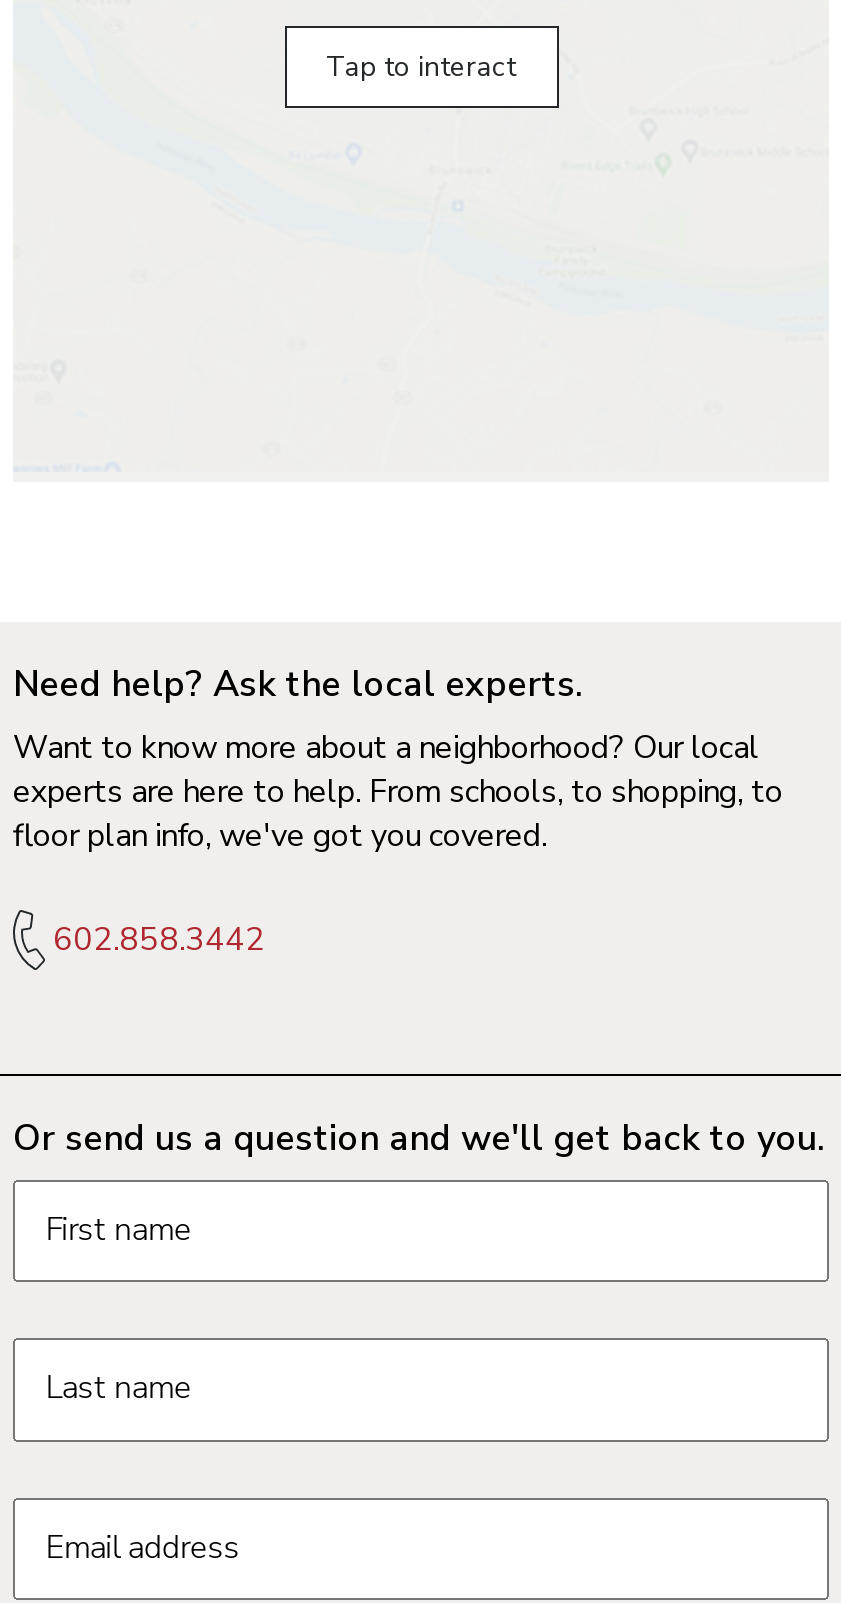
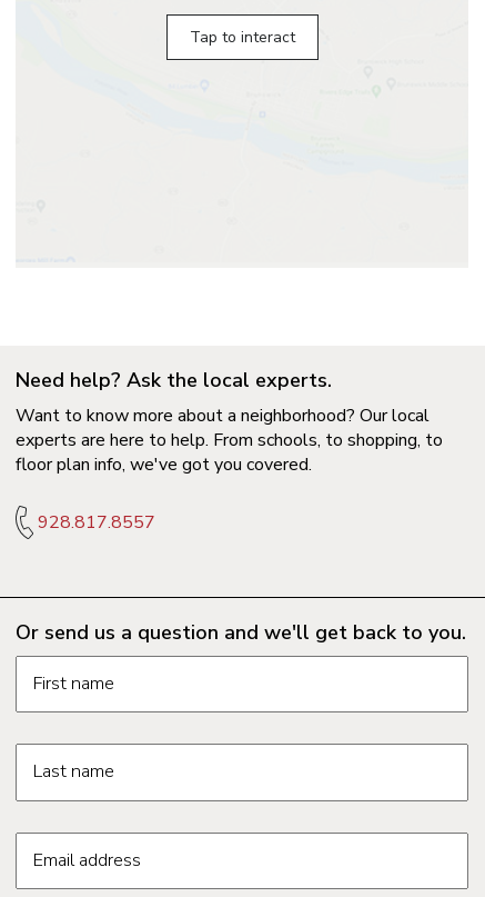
[53,917,265,961] 602.858.3442 -> [38,510,155,534] 928.817.8557

